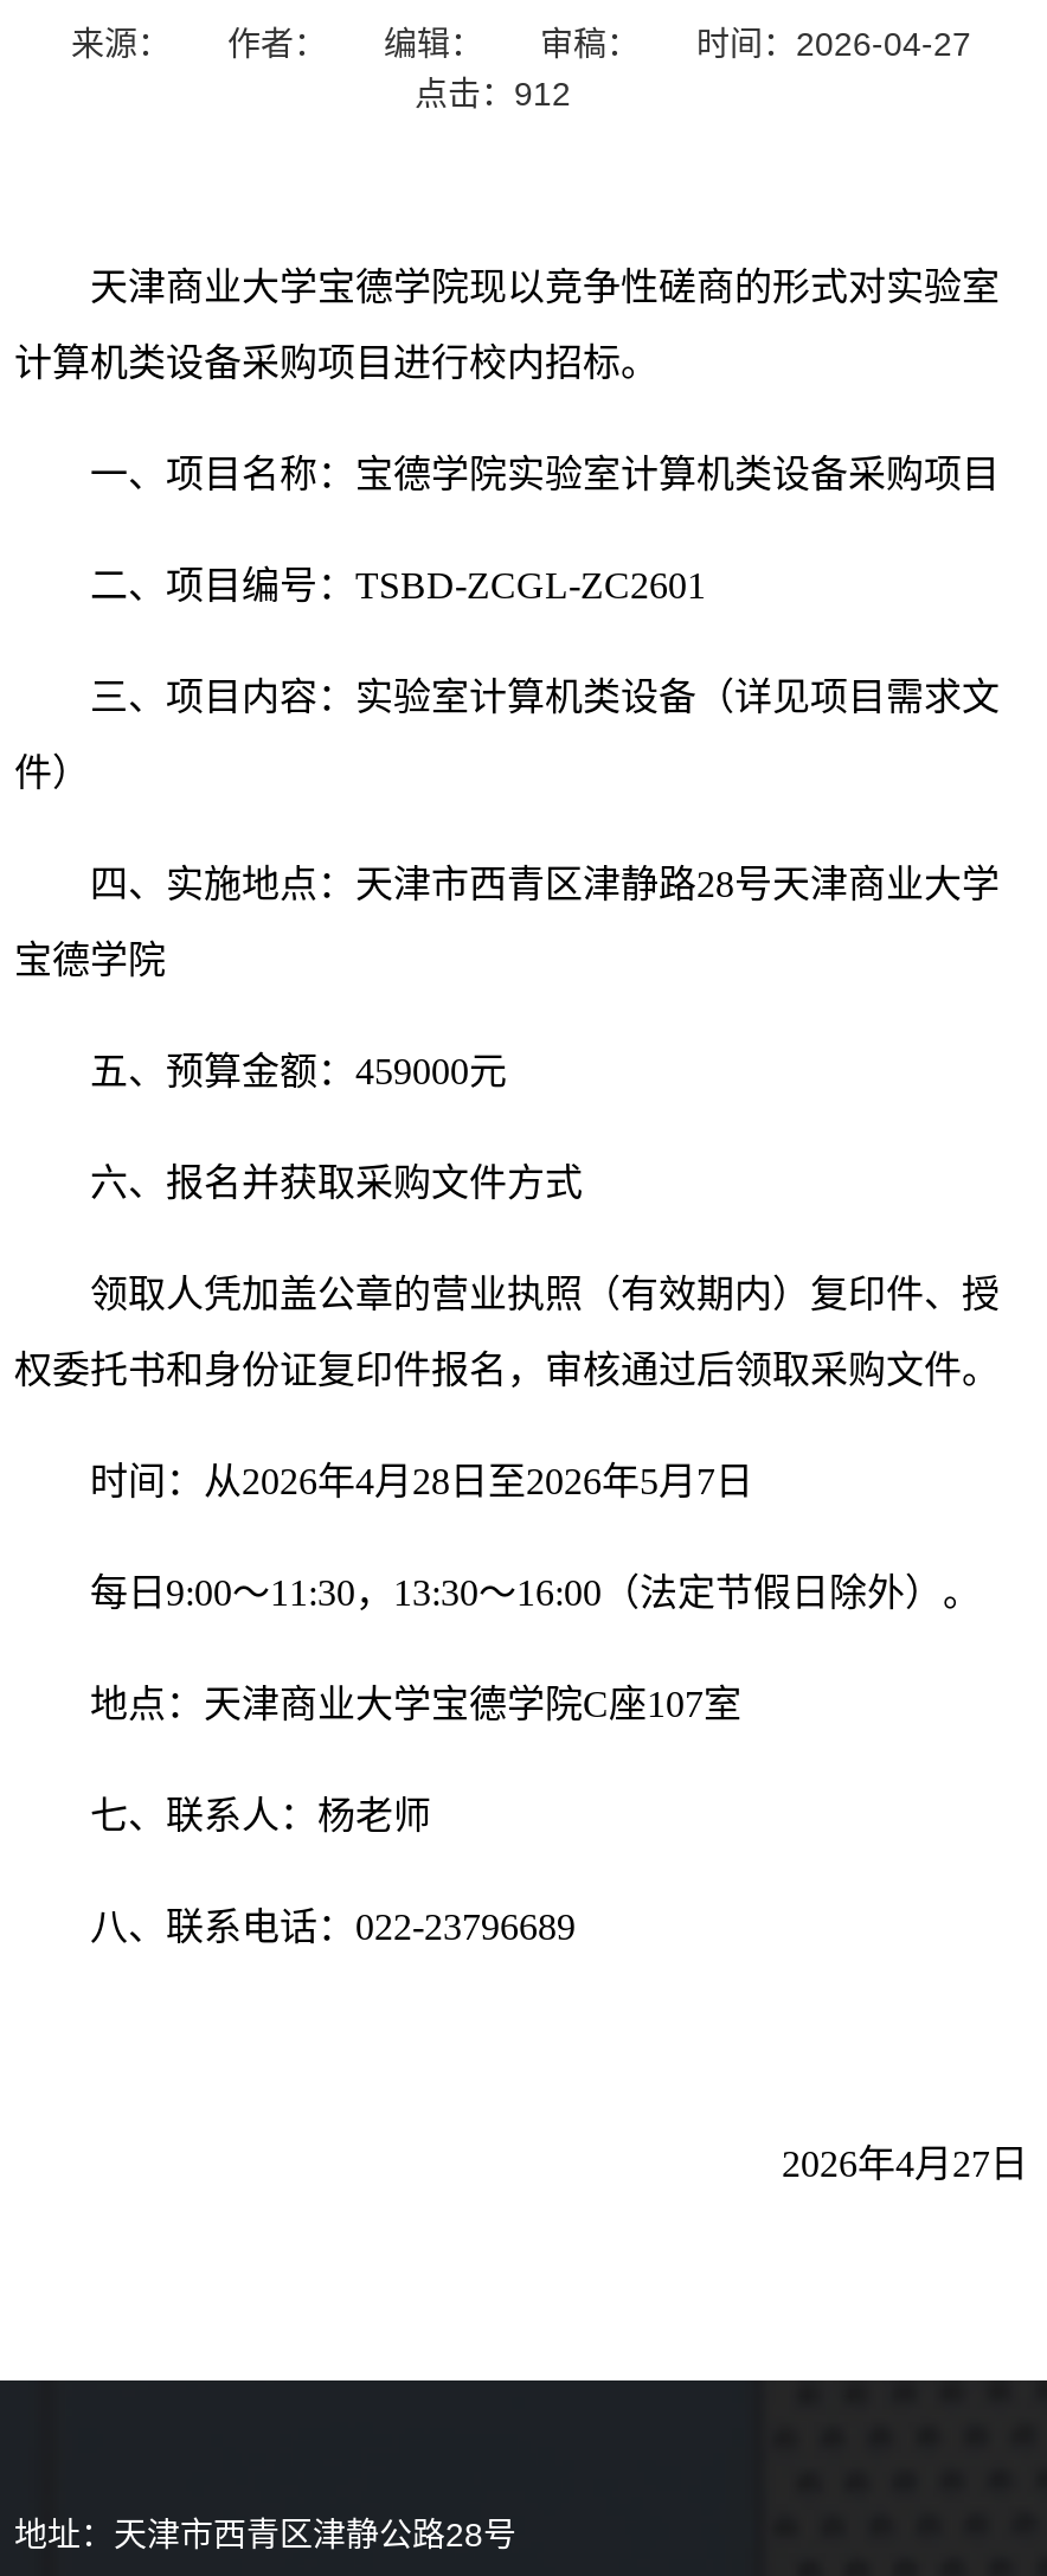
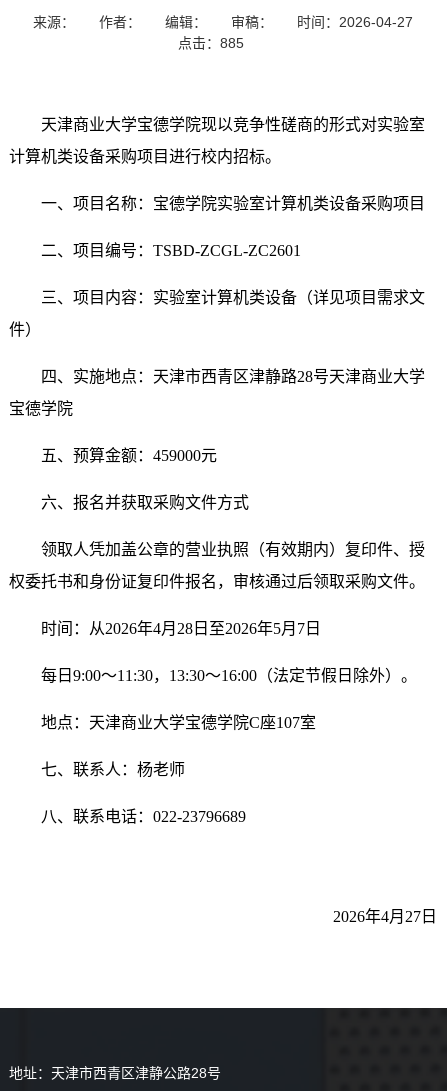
[415,74,571,112] 点击：912 -> [178,35,244,51] 点击：885

